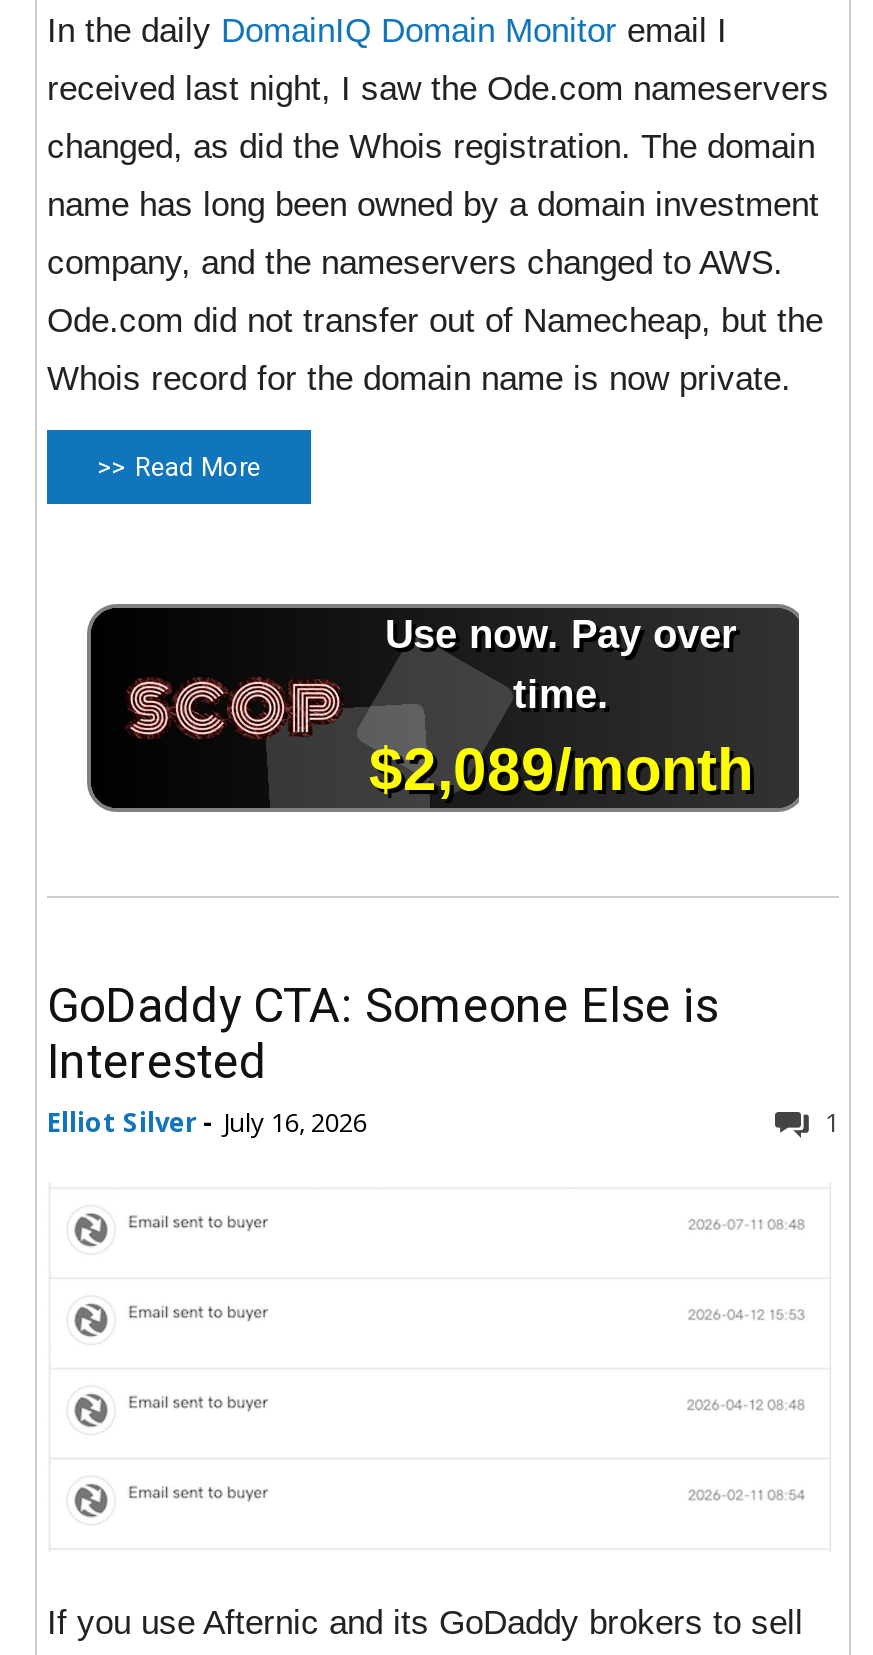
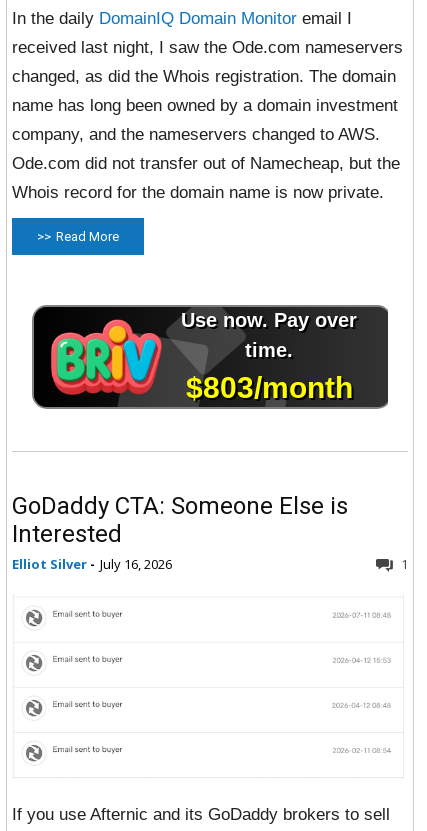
[125,610,753,806] [image] -> [50,309,364,406] [image]

